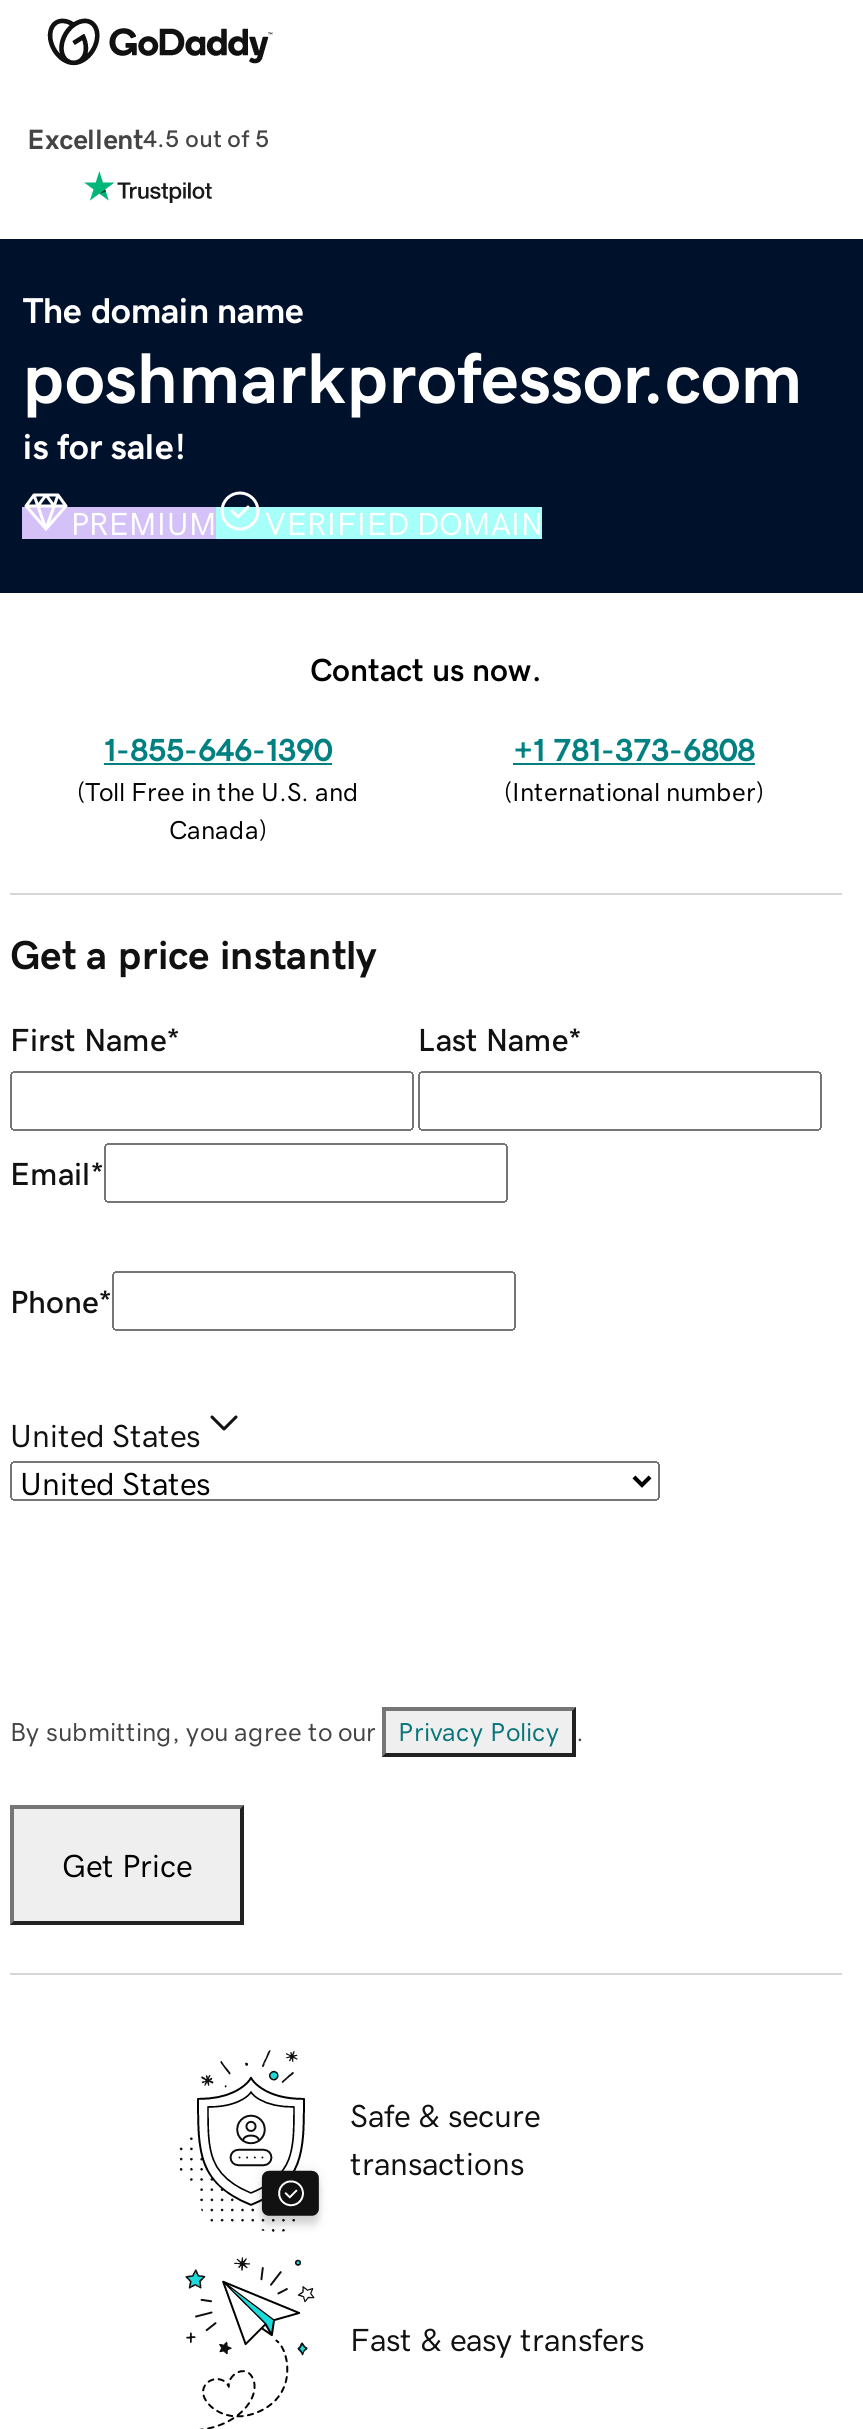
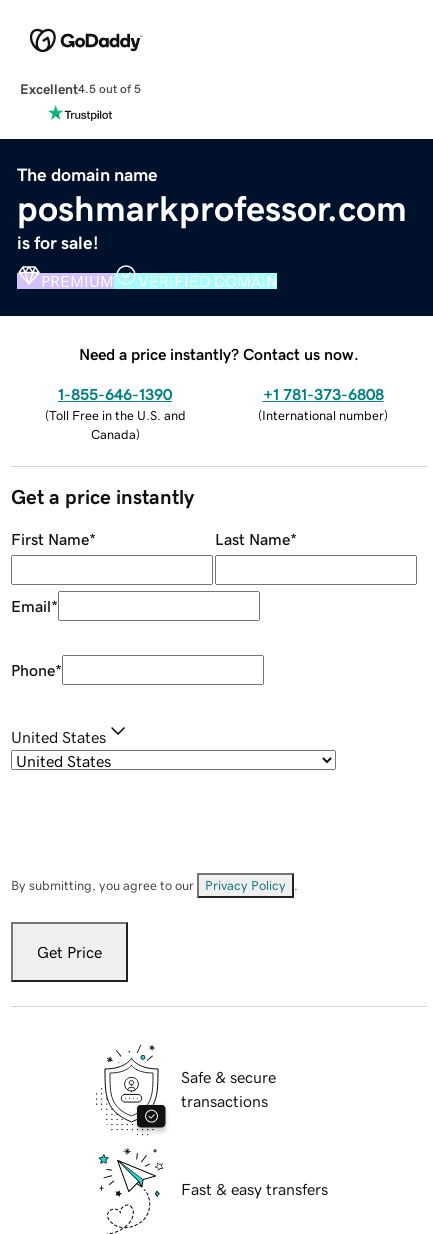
[310,652,542,684] Contact us now. -> [79,346,359,362] Need a price instantly? Contact us now.

